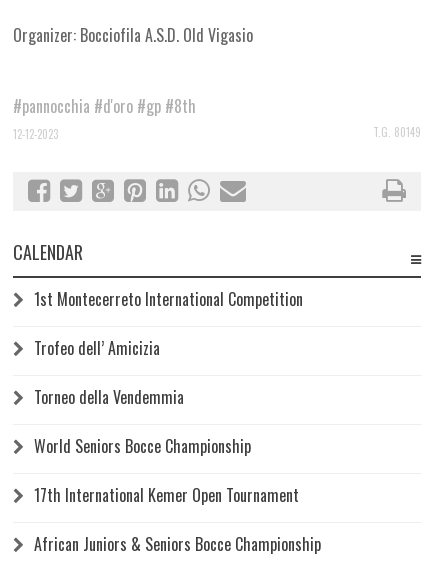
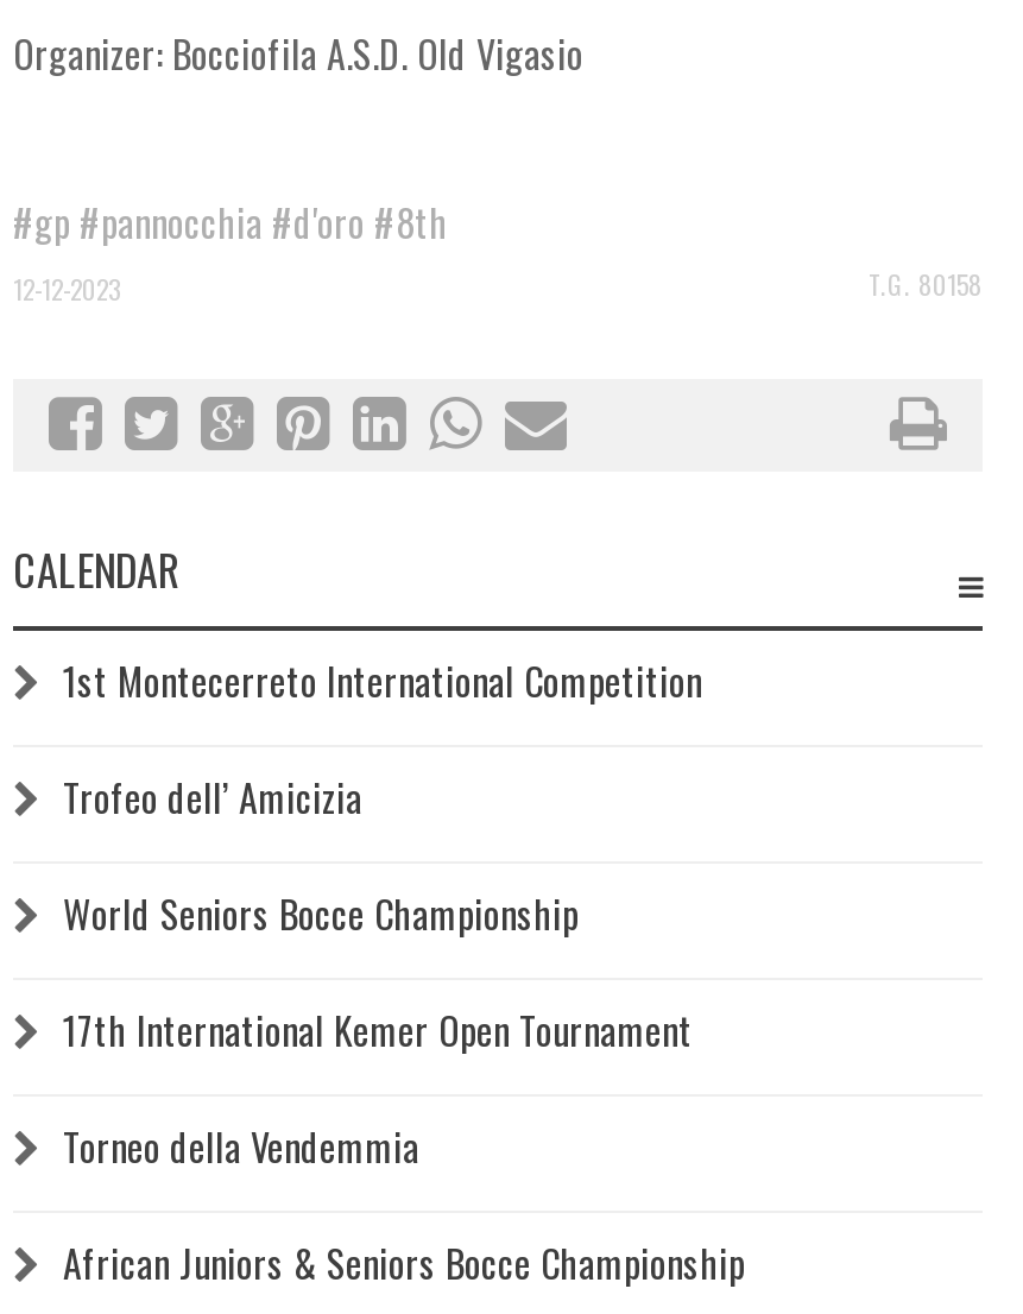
[13,94,196,118] #pannocchia #d'oro #gp #8th -> [13,195,448,252] #gp #pannocchia #d'oro #8th
[373,124,421,140] T.G. 80149 -> [869,266,983,304] T.G. 80158
moved [34,385,184,409] -> [63,1119,419,1176]: Torneo della Vendemmia
moved [34,434,299,507] -> [63,886,693,1060]: World Seniors Bocce Championship | 17th International Kemer Open Tournament

